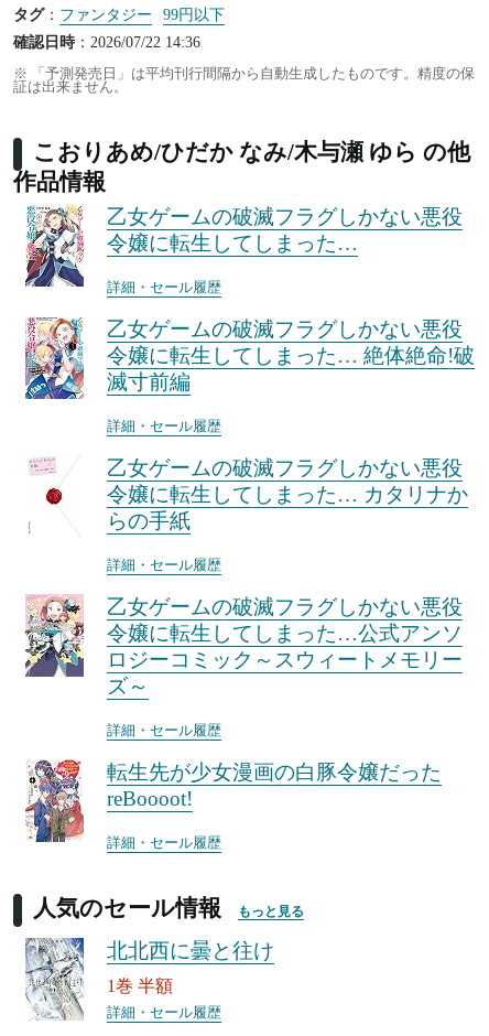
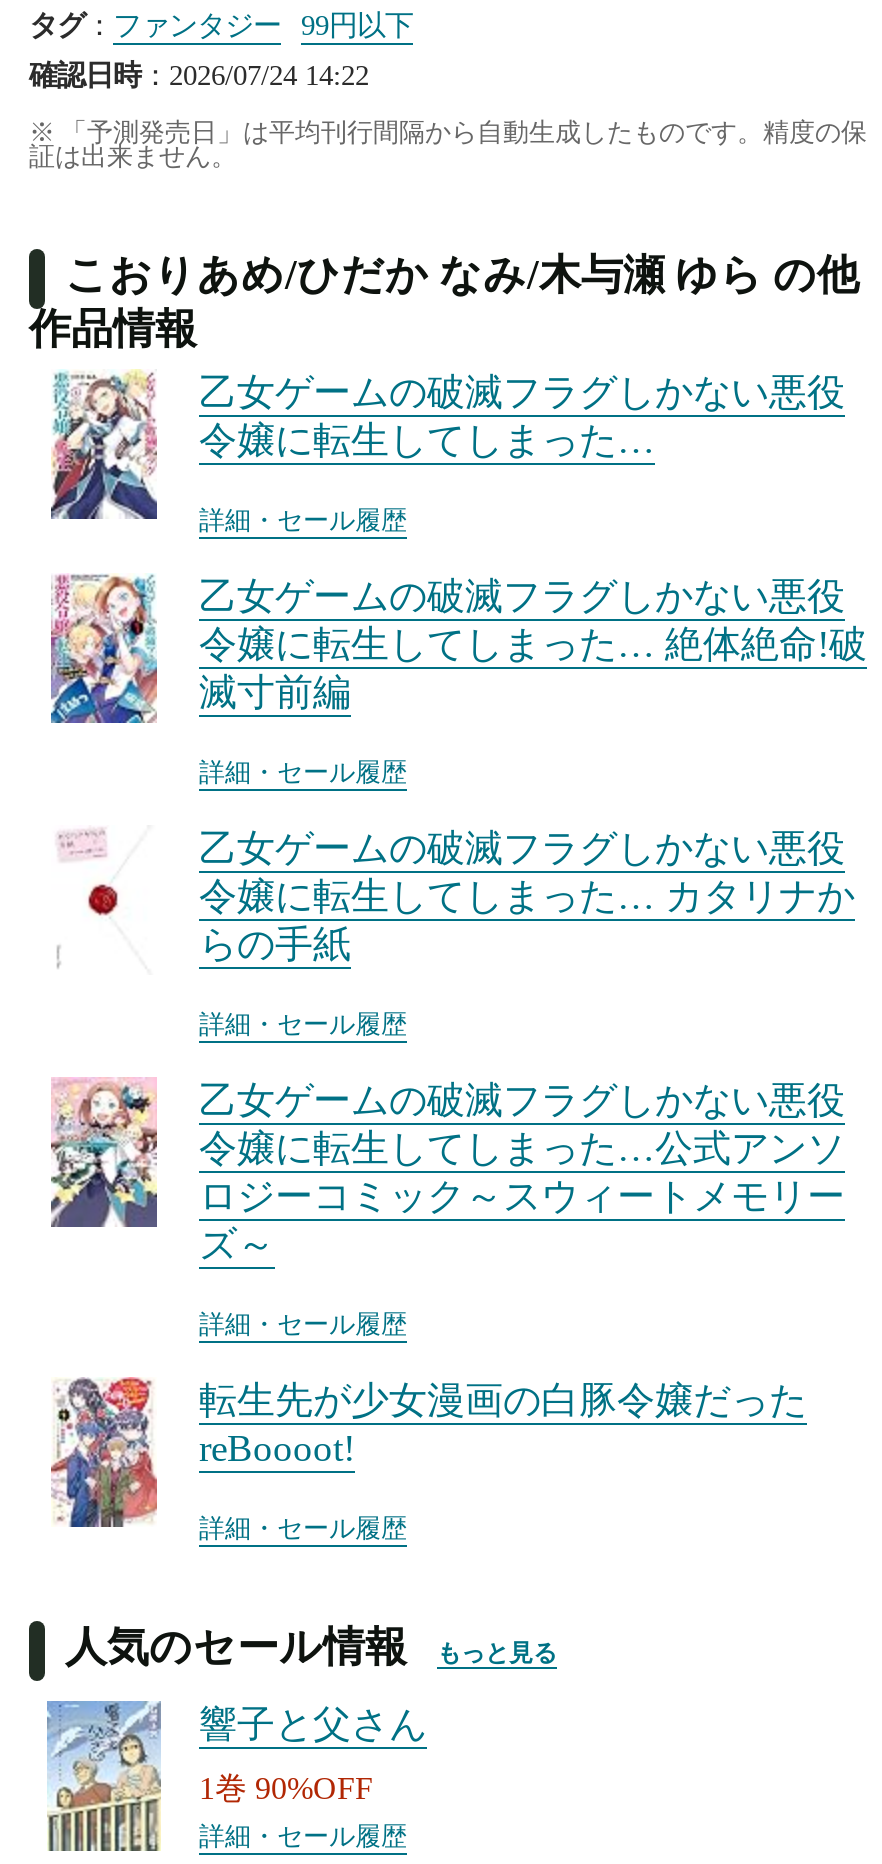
[13,33,200,51] 確認日時：2026/07/22 14:36 -> [29,59,369,91] 確認日時：2026/07/24 14:22
[23,937,274,1021] [image] | 北北西に曇と往け -> [45,1701,427,1853] [image] | 響子と父さん
[107,976,173,995] 1巻 半額 -> [199,1771,373,1805] 1巻 90%OFF

